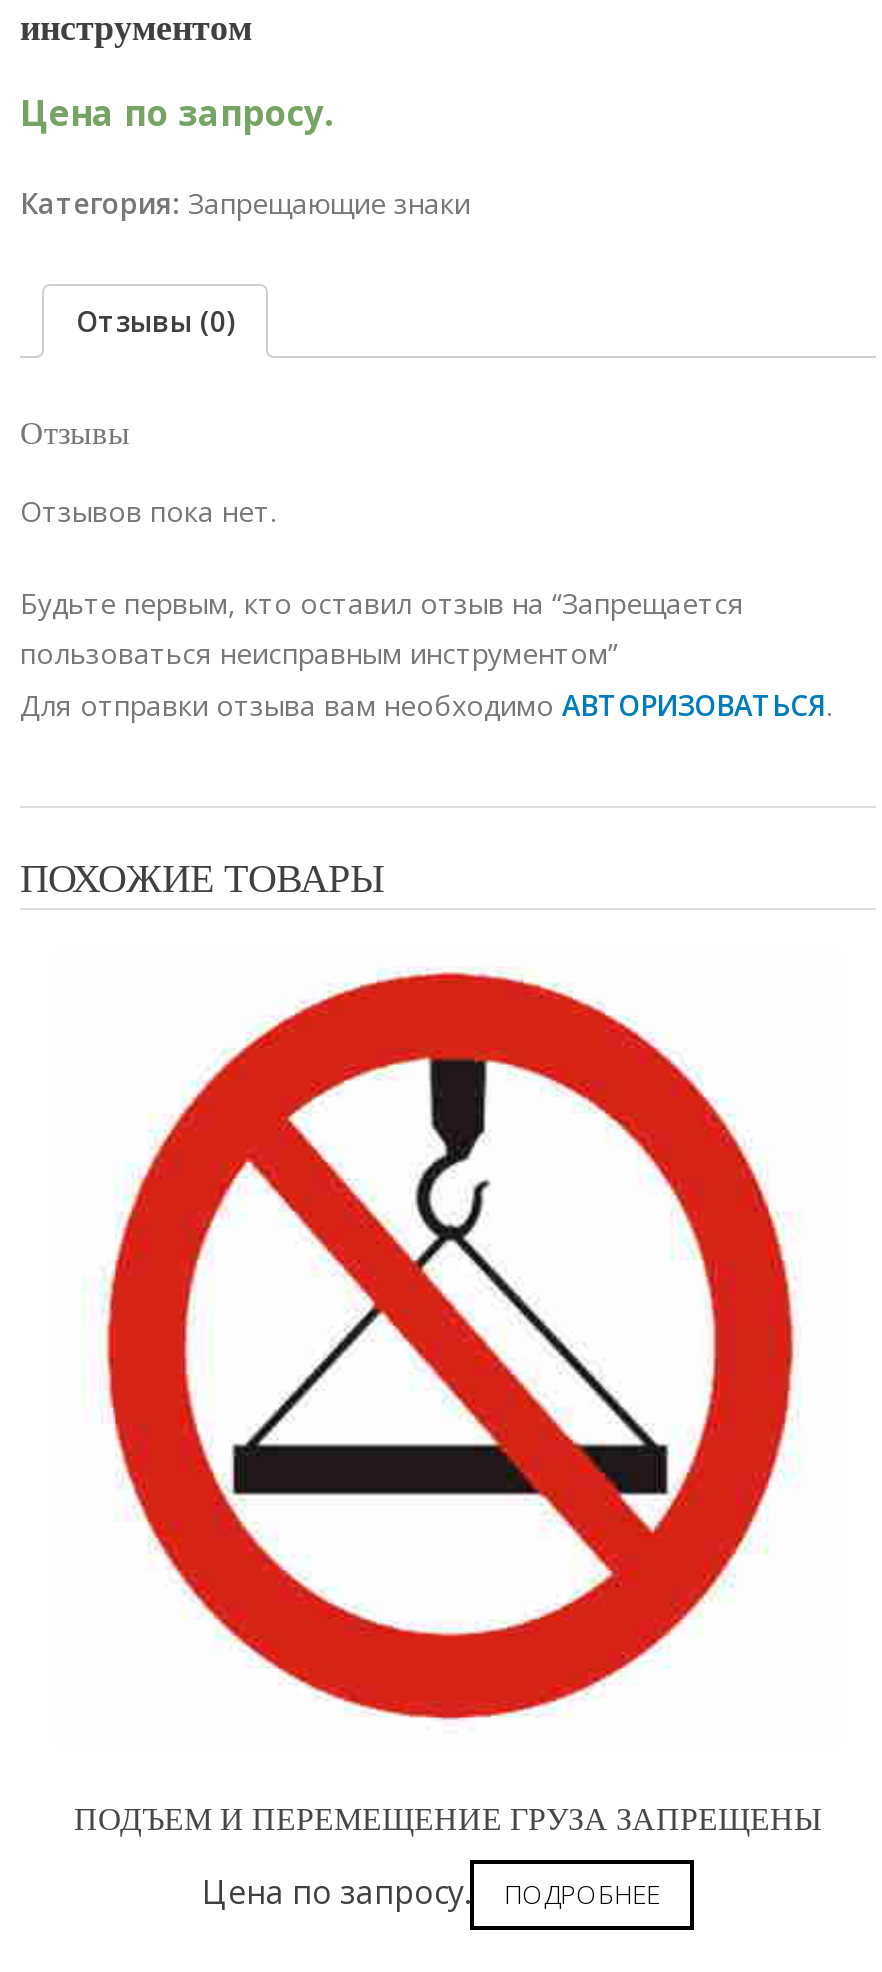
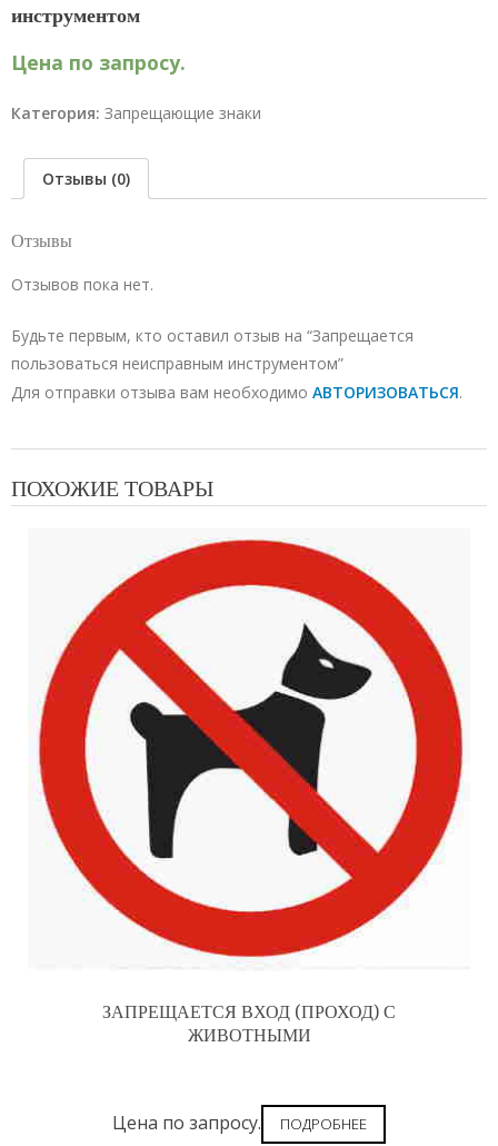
[74,972,828,1660] [image] -> [38,540,464,958] [image]
[74,1801,822,1839] ПОДЪЕМ И ПЕРЕМЕЩЕНИЕ ГРУЗА ЗАПРЕЩЕНЫ -> [102,1002,396,1046] ЗАПРЕЩАЕТСЯ ВХОД (ПРОХОД) С | ЖИВОТНЫМИ

